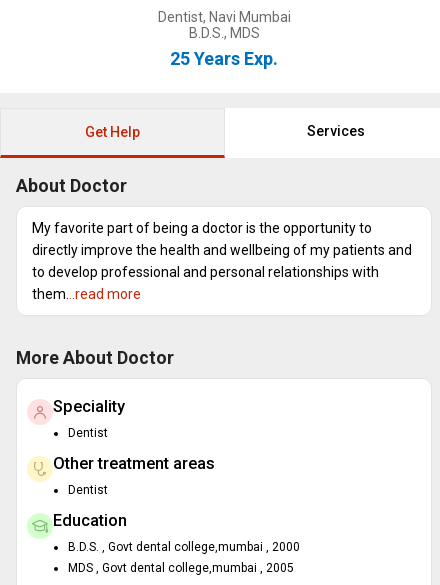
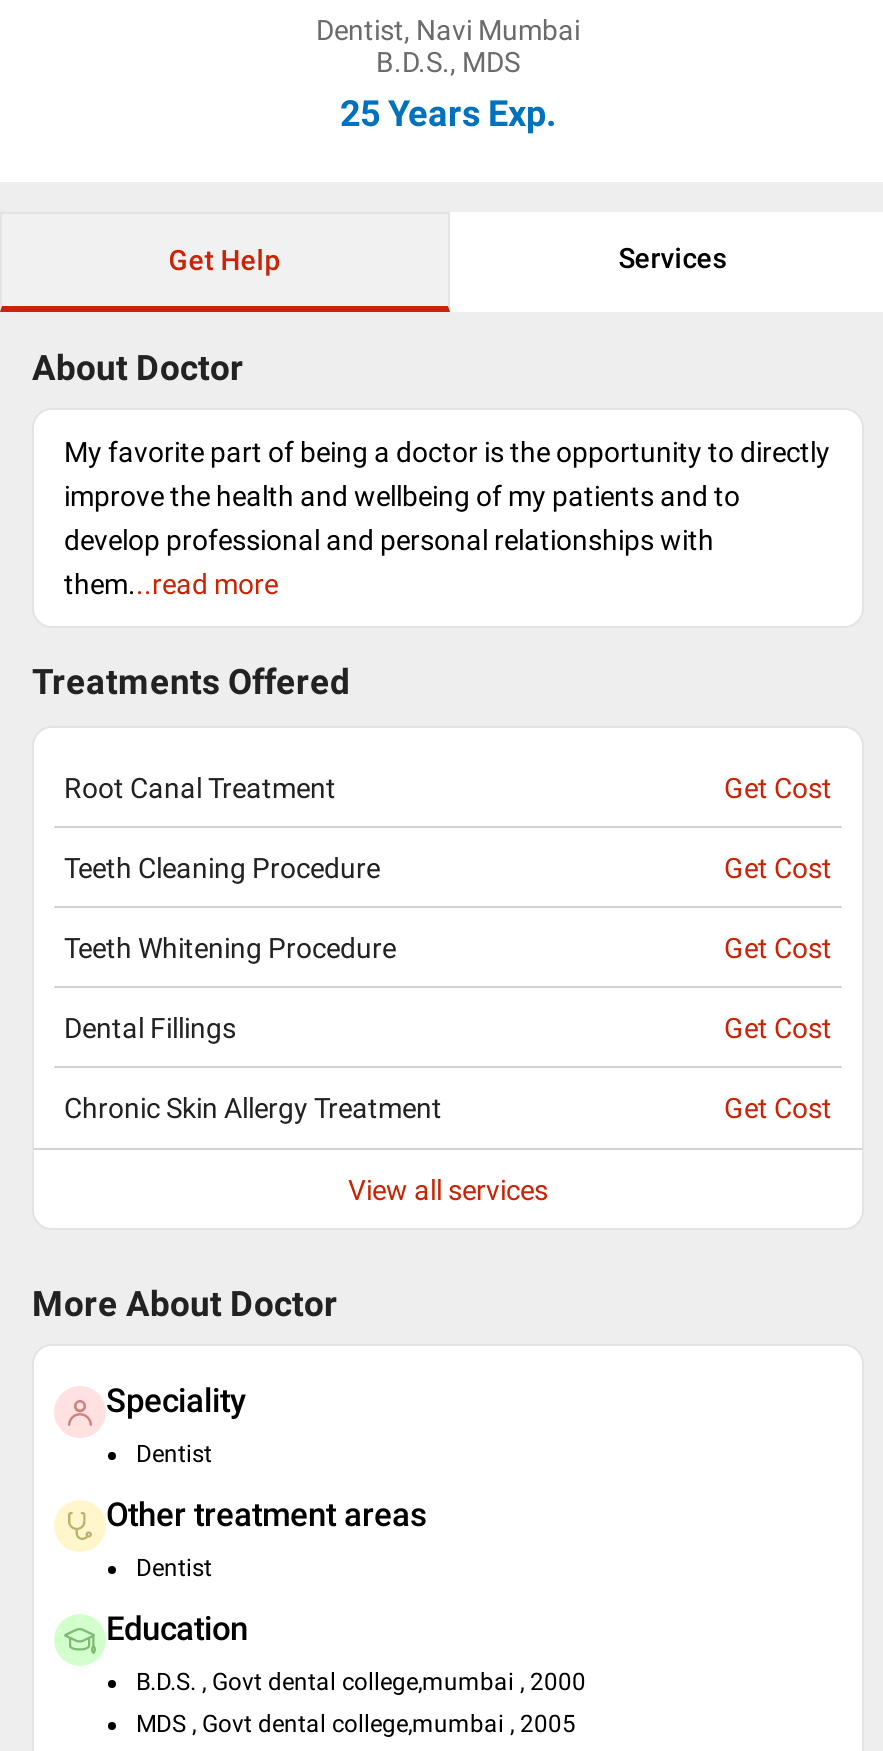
none -> [32,662,832,1205] Treatments Offered | Root Canal Treatment | Get Cost | Teeth Cleaning Procedure | Get Cost | Teeth Whitening Procedure | Get Cost | Dental Fillings | Get Cost | Chronic Skin Allergy Treatment | Get Cost | View all services

